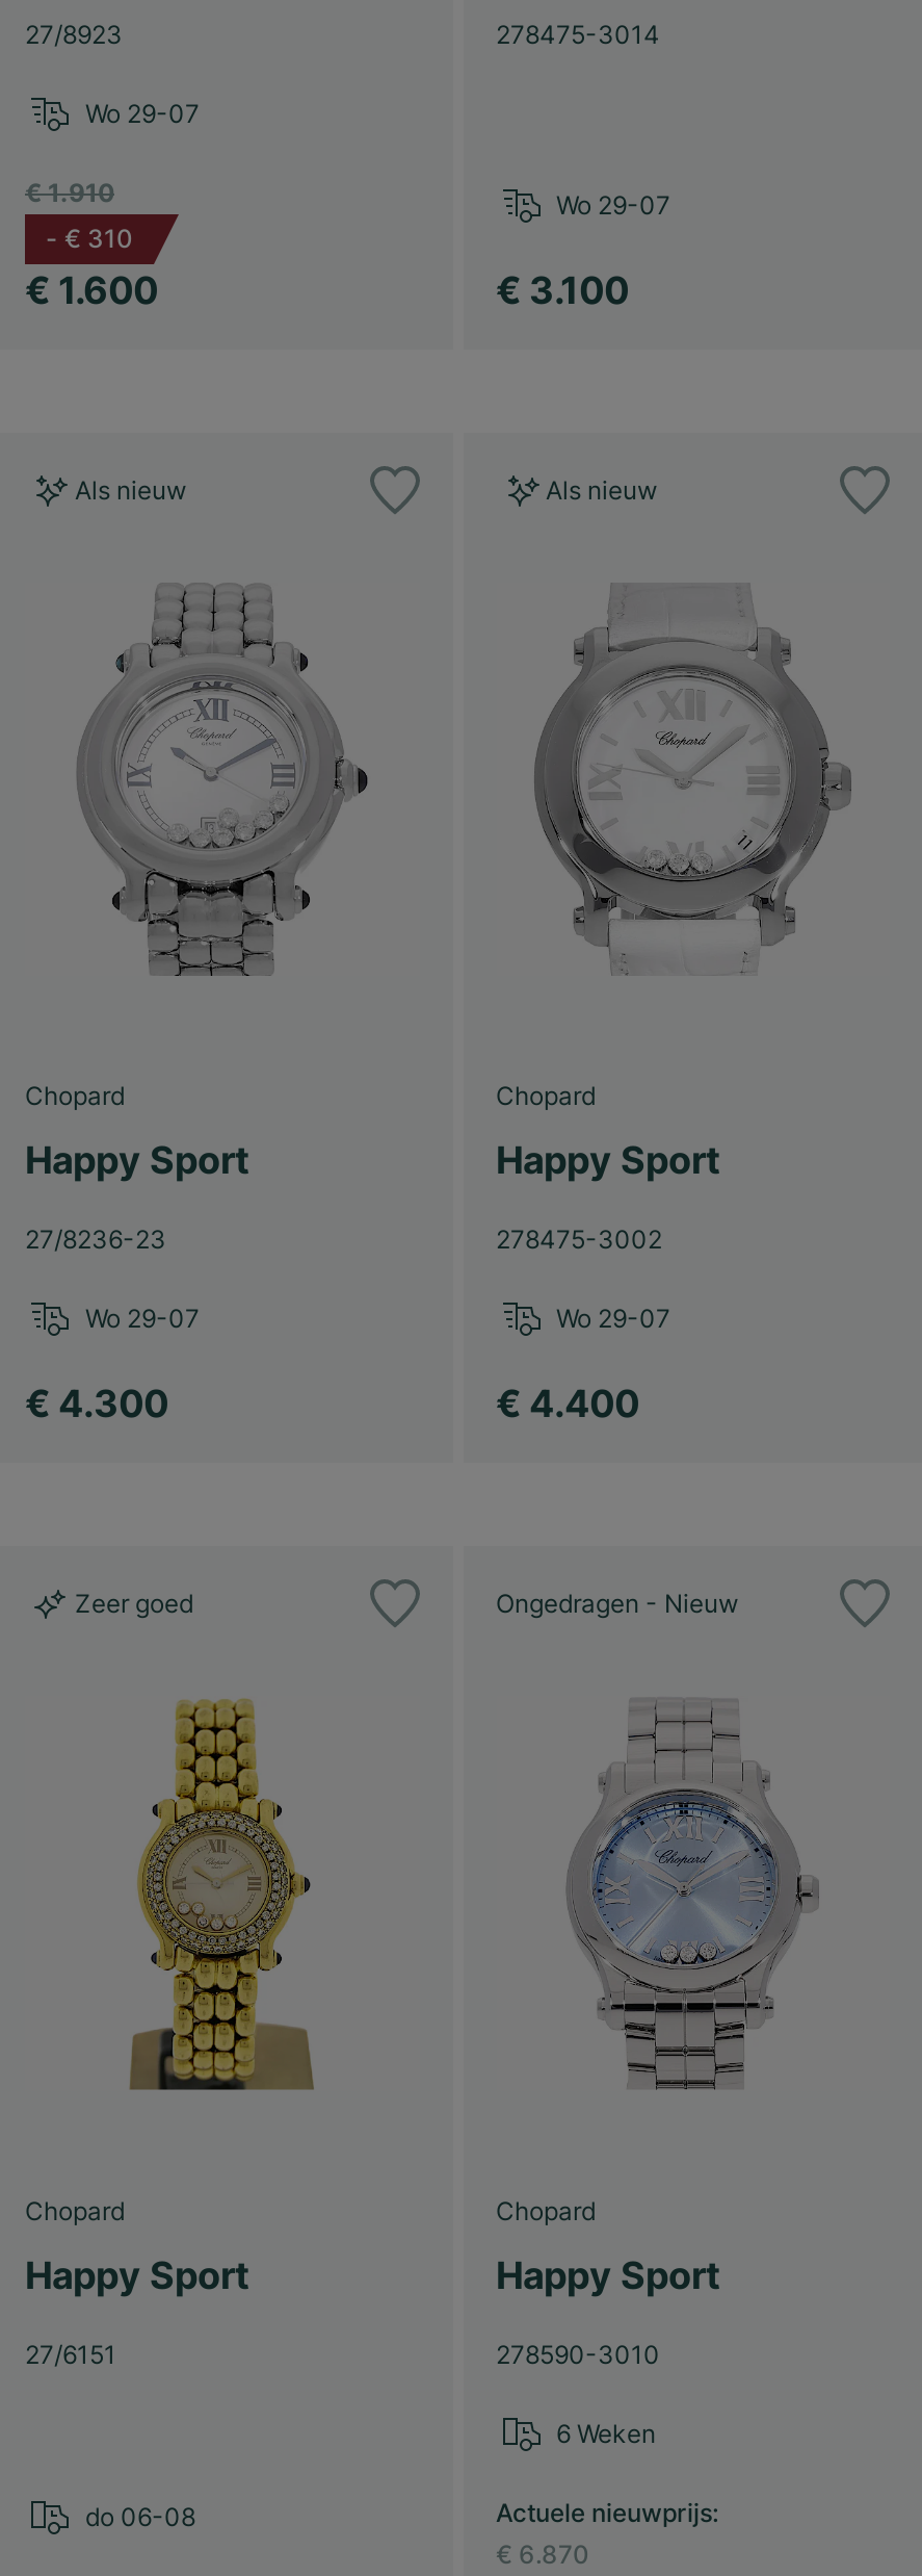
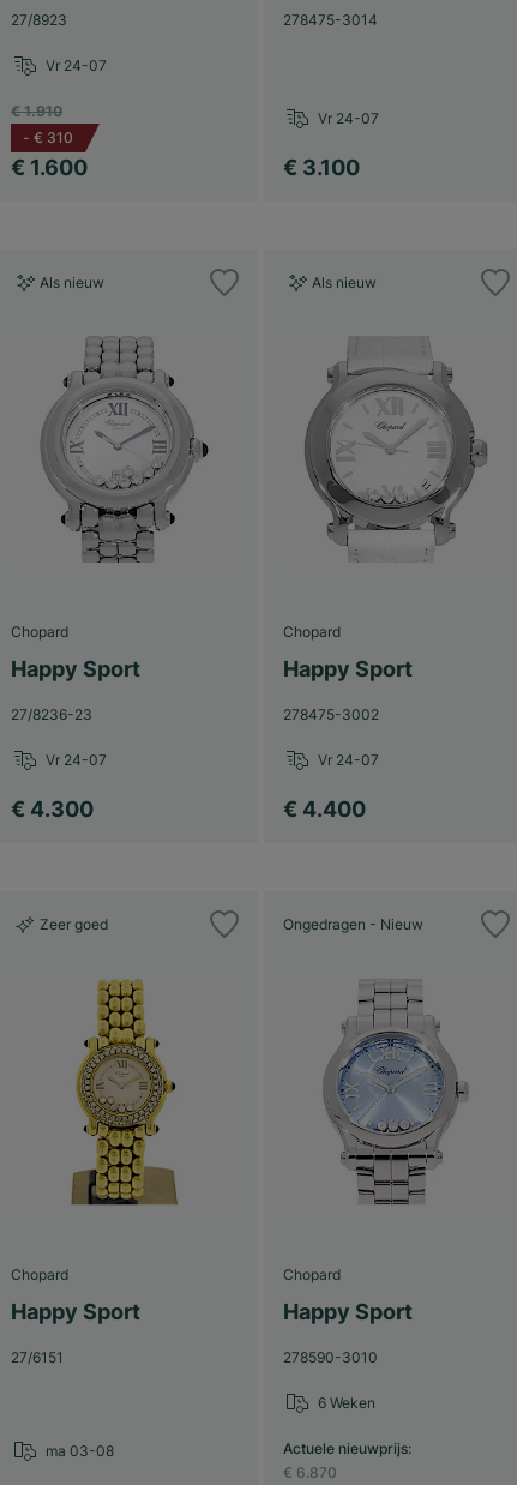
[85,97,200,128] Wo 29-07 -> [46,56,107,74] Vr 24-07
[556,188,670,220] Wo 29-07 -> [317,109,378,127] Vr 24-07
[85,1303,200,1334] Wo 29-07 -> [46,751,107,769] Vr 24-07
[556,1303,670,1334] Wo 29-07 -> [317,751,378,769] Vr 24-07
[85,2500,195,2531] do 06-08 -> [46,1441,114,1459] ma 03-08

